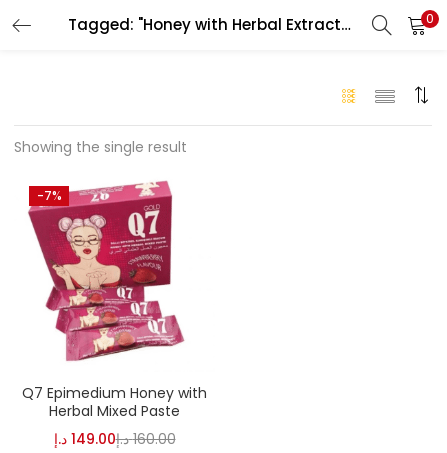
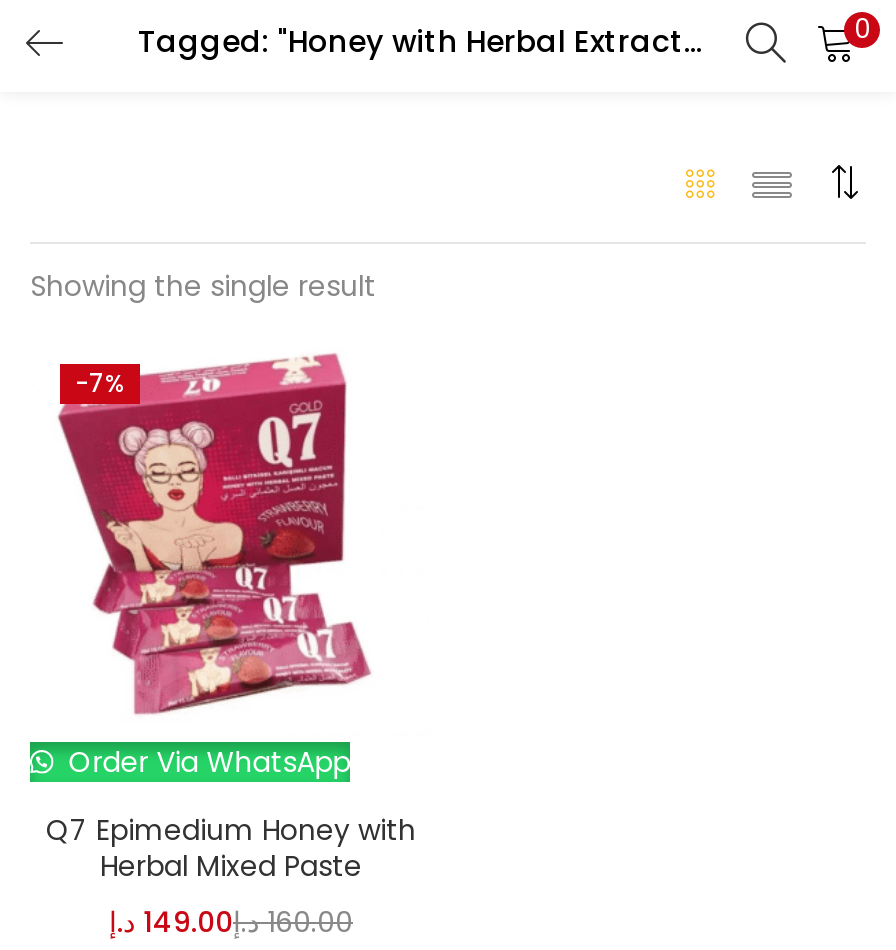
none -> [60,742,350,782] Order Via WhatsApp

